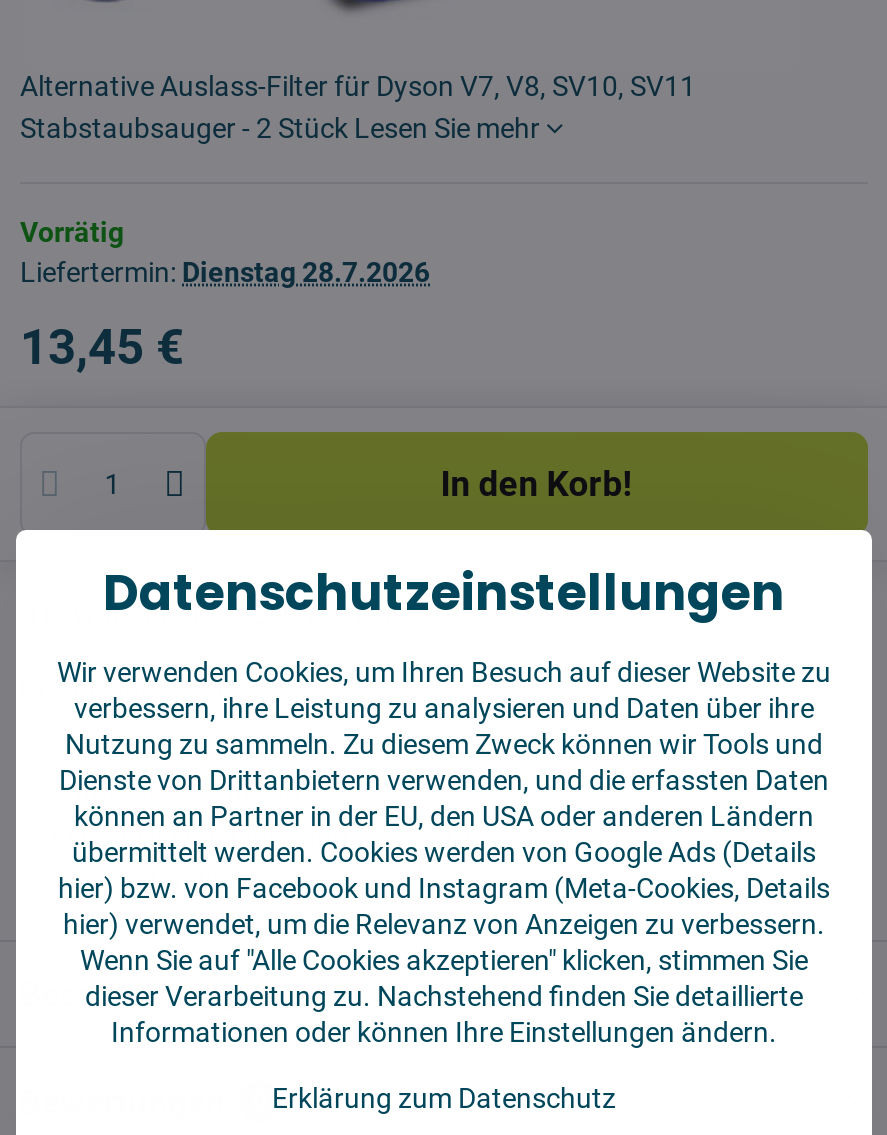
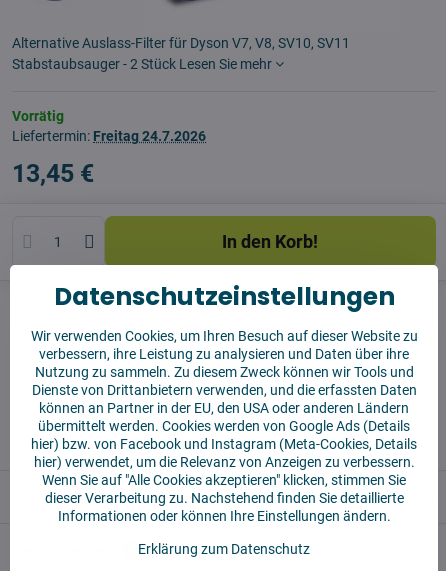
[20,256,430,288] Liefertermin: Dienstag 28.7.2026 -> [12,128,206,144] Liefertermin: Freitag 24.7.2026

